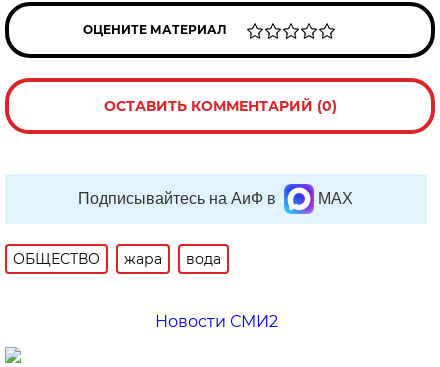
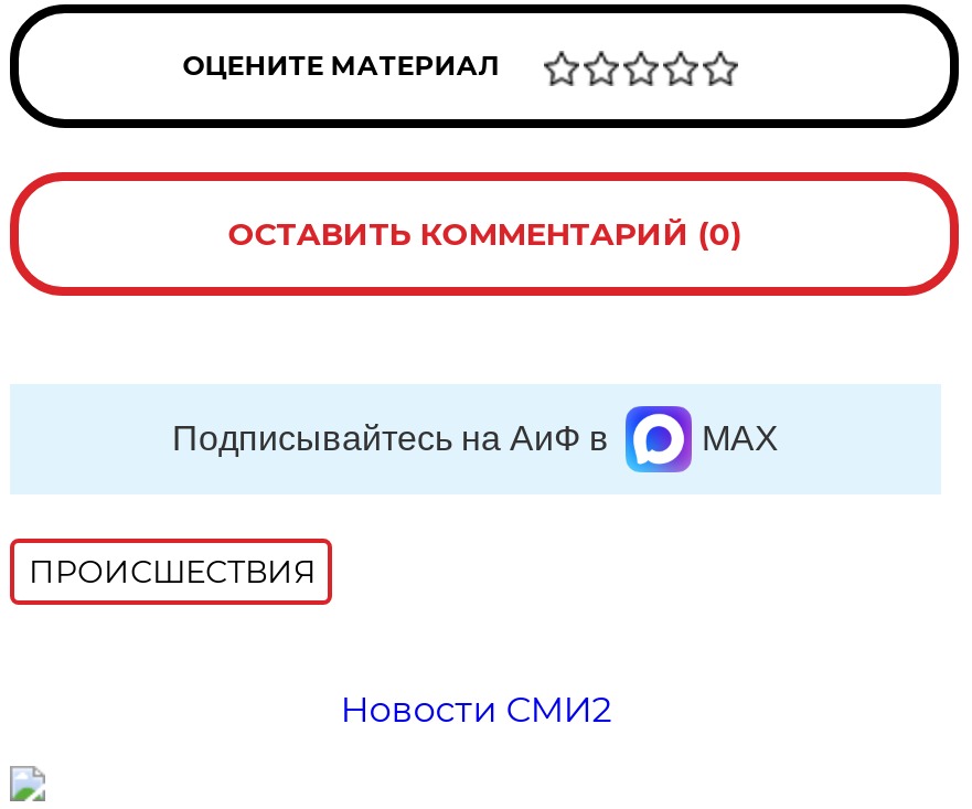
[13,250,221,268] ОБЩЕСТВО | жара | вода -> [28,552,315,591] ПРОИСШЕСТВИЯ

